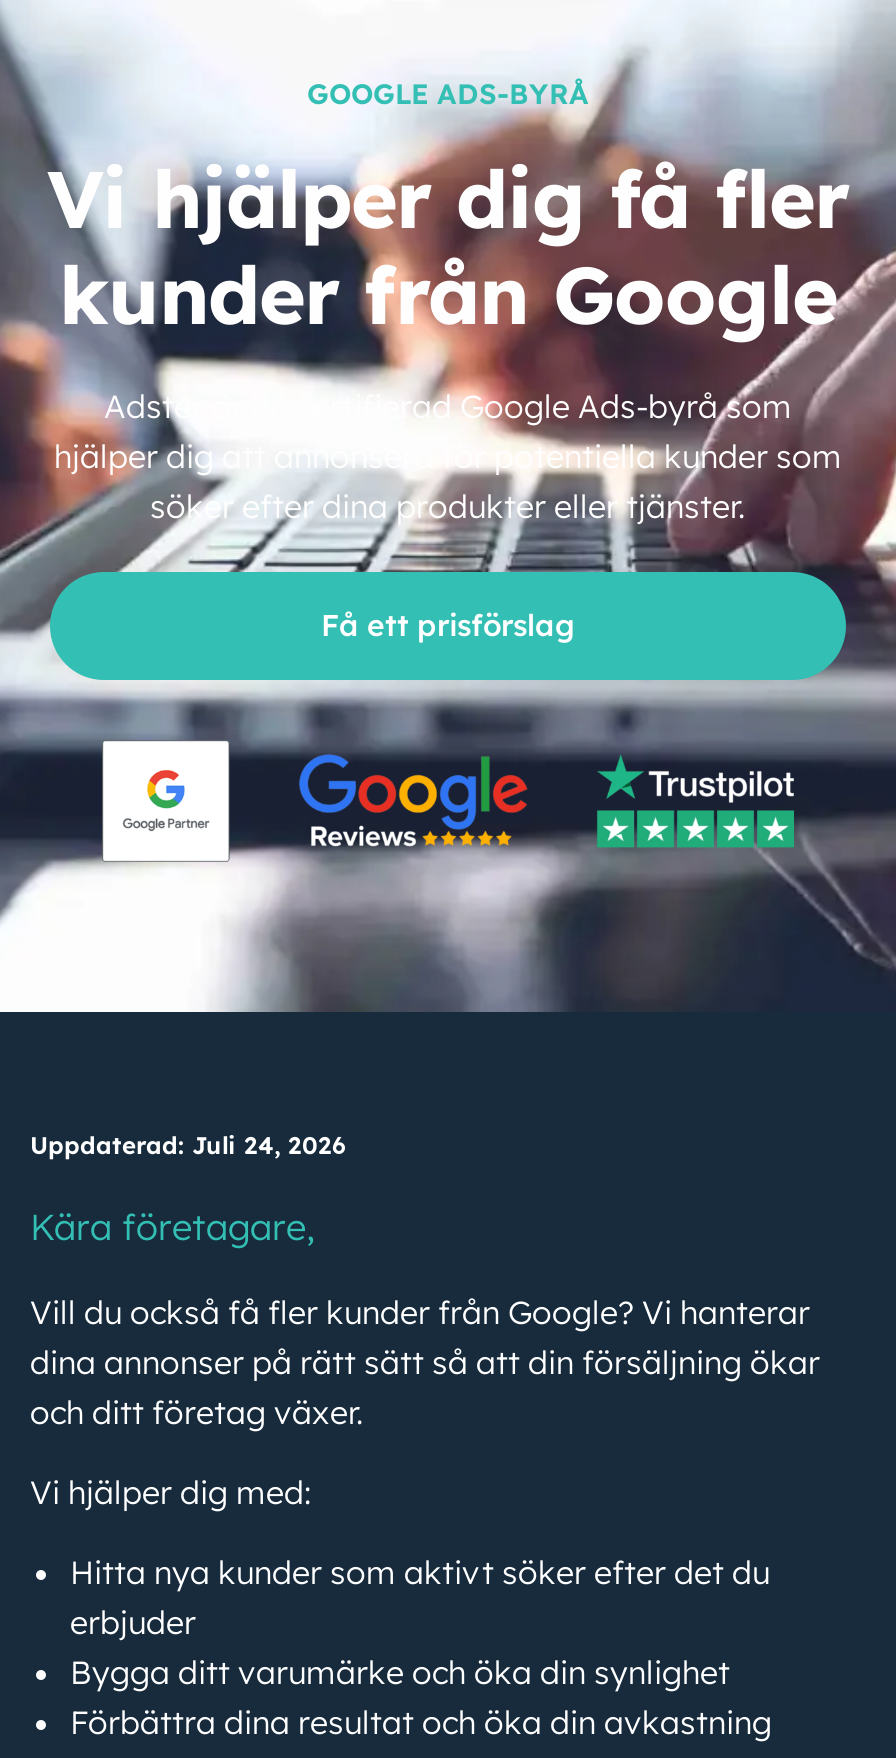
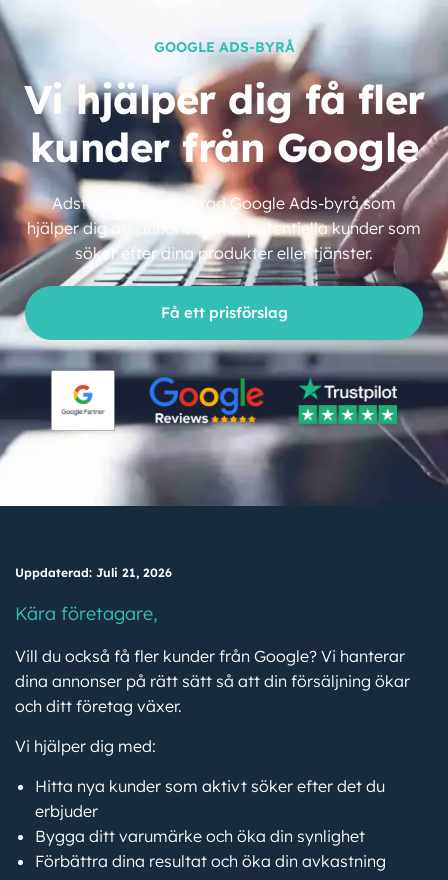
[30,1130,346,1160] Uppdaterad: Juli 24, 2026 -> [15,565,172,580] Uppdaterad: Juli 21, 2026

